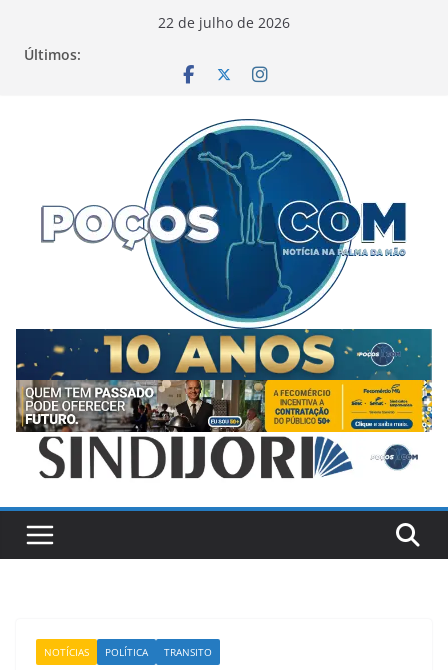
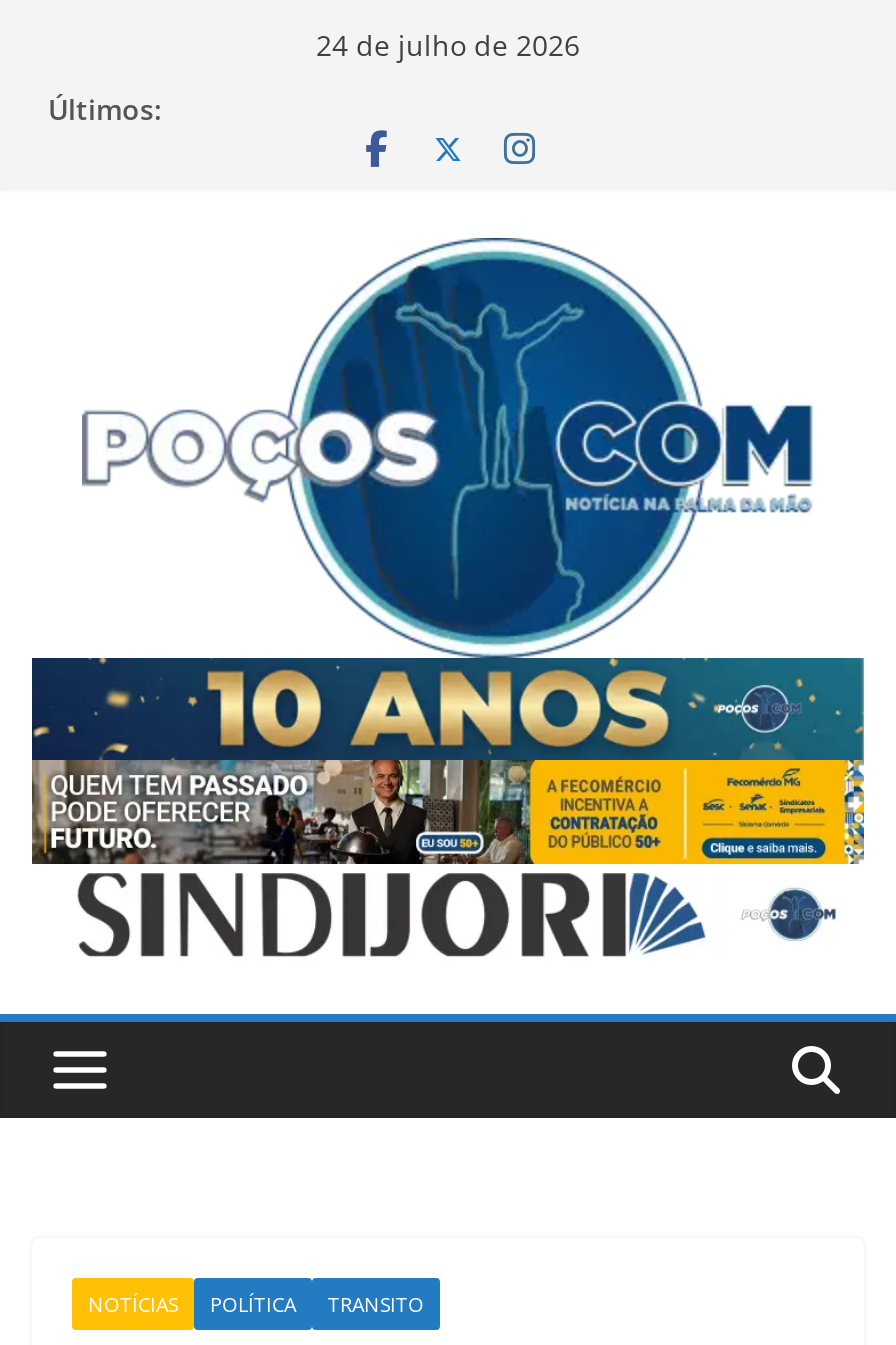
[158,13,290,32] 22 de julho de 2026 -> [316,26,580,64] 24 de julho de 2026

